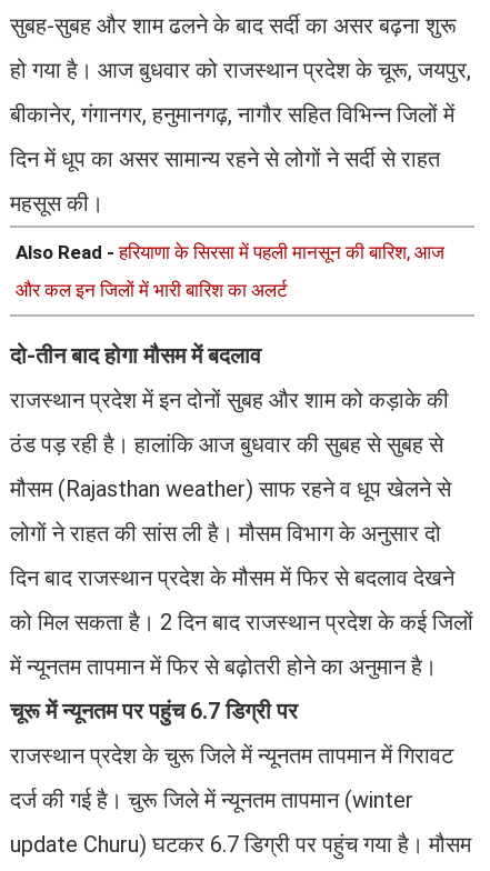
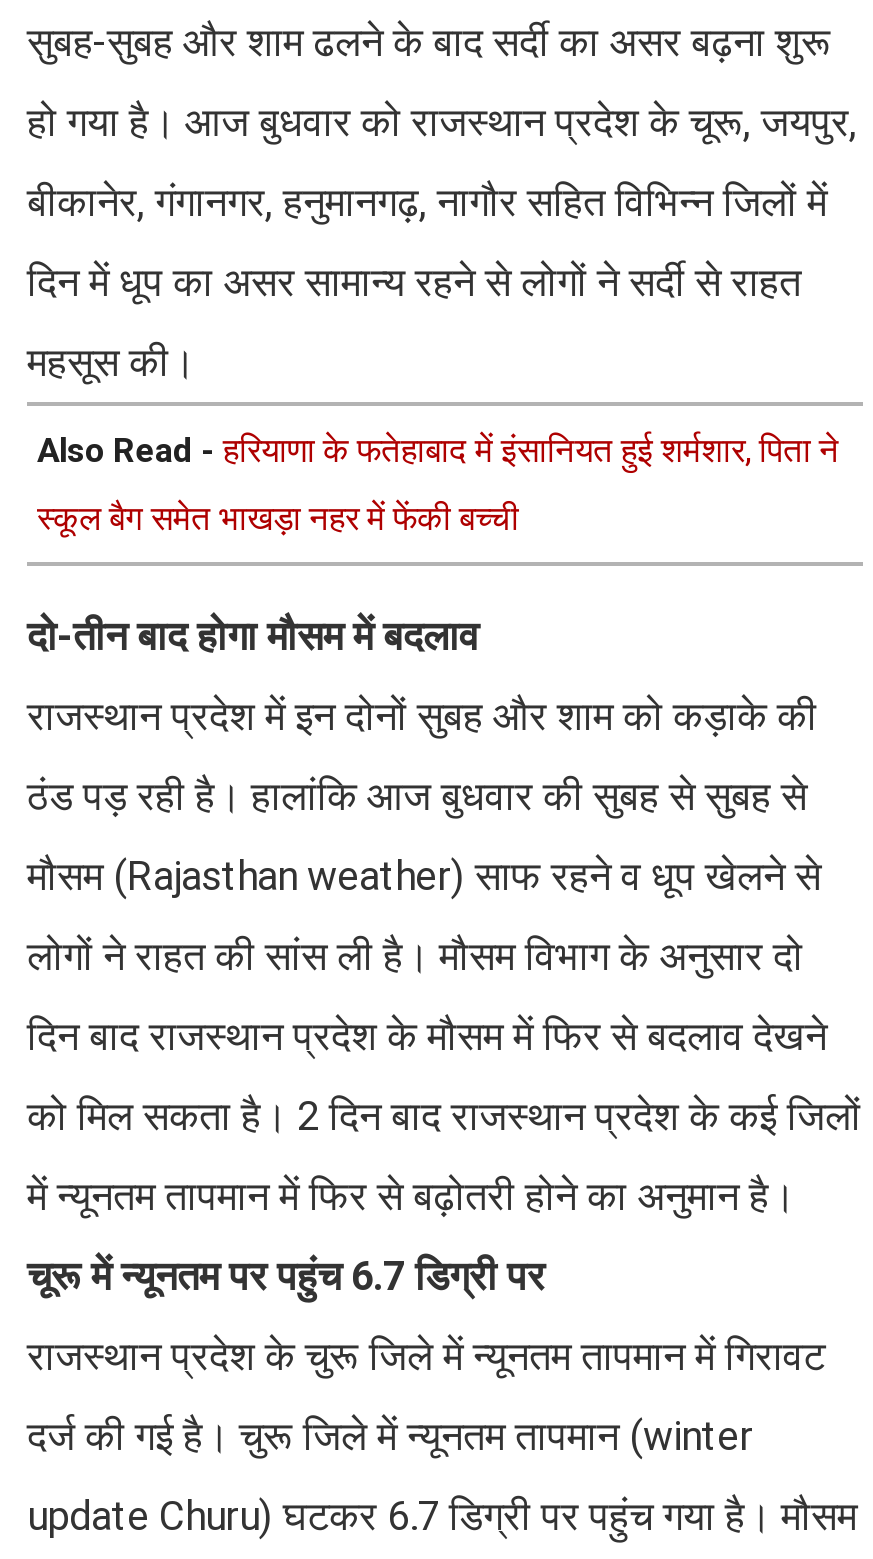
[16,241,444,264] Also Read - हरियाणा के सिरसा में पहली मानसून की बारिश, आज -> [37,430,839,470] Also Read - हरियाणा के फतेहाबाद में इंसानियत हुई शर्मशार, पिता ने
[16,279,288,301] और कल इन जिलों में भारी बारिश का अलर्ट -> [37,498,519,538] स्कूल बैग समेत भाखड़ा नहर में फेंकी बच्ची

